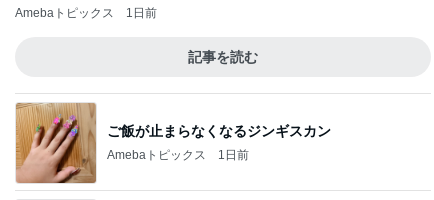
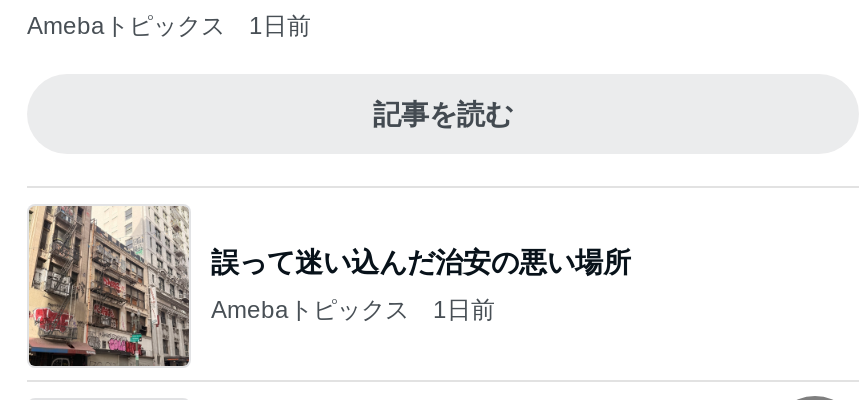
[15,102,331,184] [image] | ご飯が止まらなくなるジンギスカン -> [27,204,631,368] [image] | 誤って迷い込んだ治安の悪い場所

